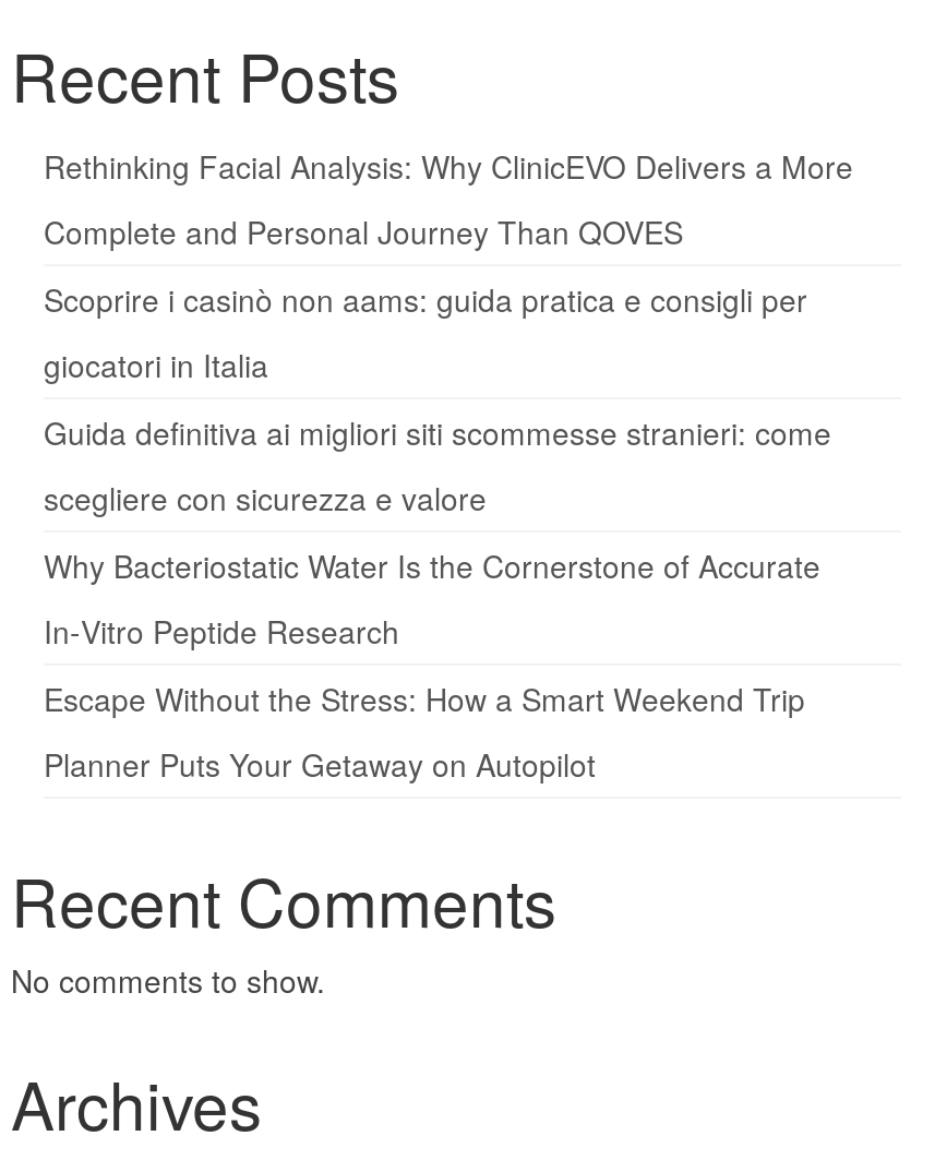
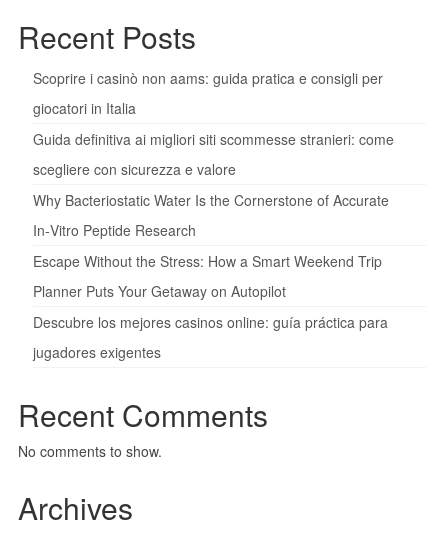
[44,143,853,252] Rethinking Facial Analysis: Why ClinicEVO Delivers a More | Complete and Personal Journey Than QOVES -> none
moved [44,276,831,785] -> [33,68,394,301]: Scoprire i casinò non aams: guida pratica e consigli per | giocatori in Italia | Guida definitiva ai migliori siti scommesse stranieri: come | scegliere con sicurezza e valore | Why Bacteriostatic Water Is the Cornerstone of Accurate | In‑Vitro Peptide Research | Escape Without the Stress: How a Smart Weekend Trip | Planner Puts Your Getaway on Autopilot
none -> [33,312,388,362] Descubre los mejores casinos online: guía práctica para | jugadores exigentes

